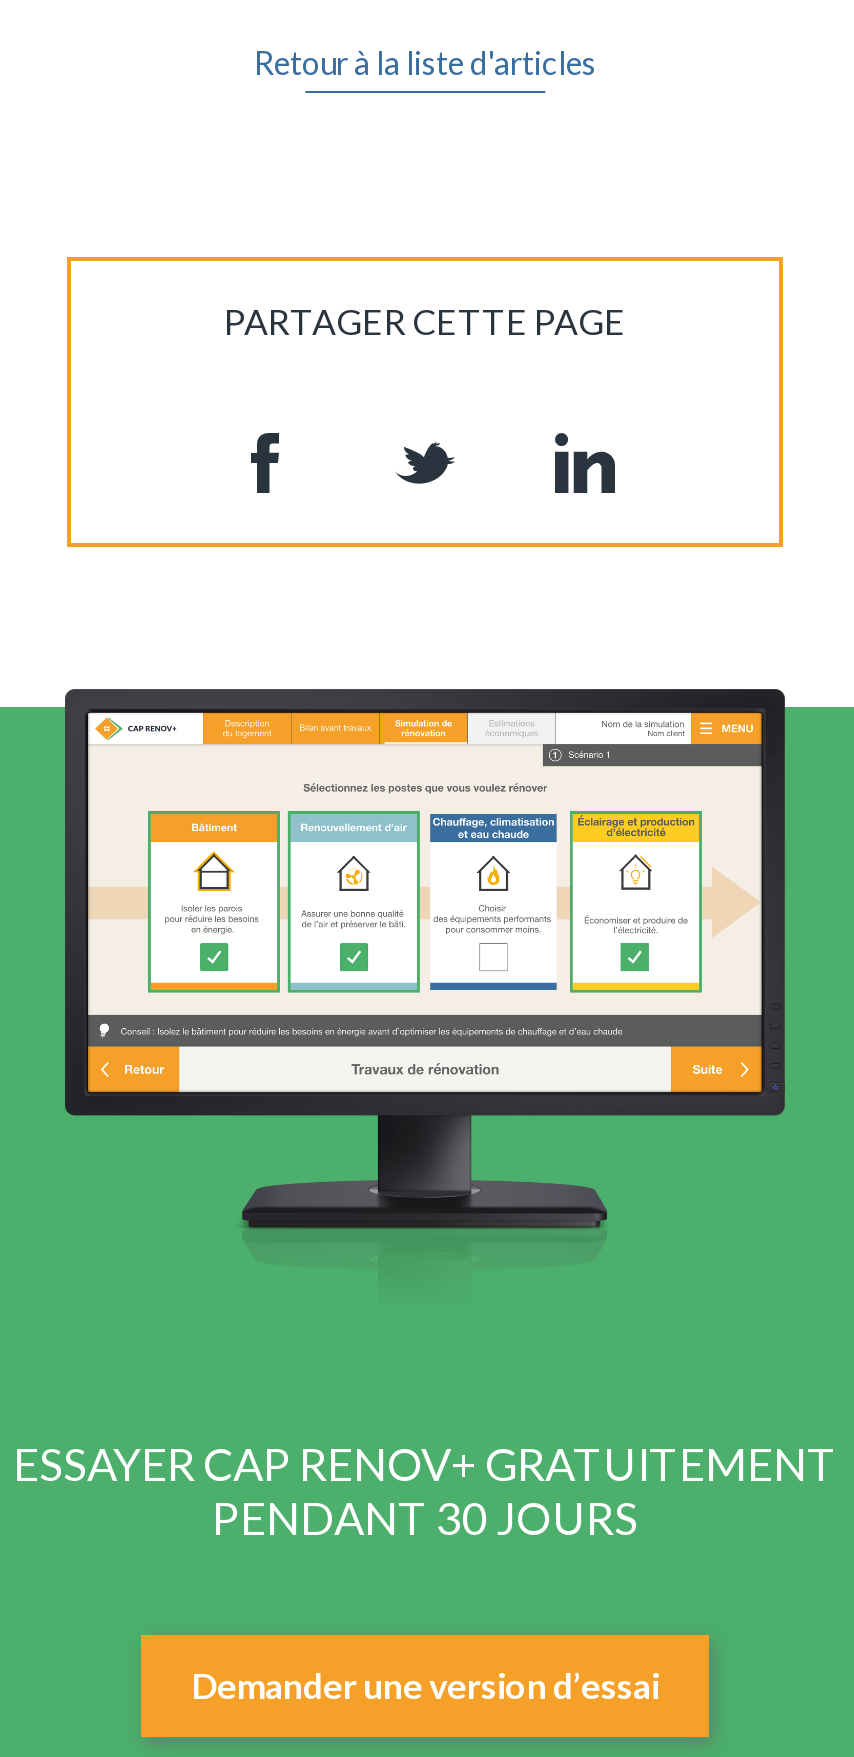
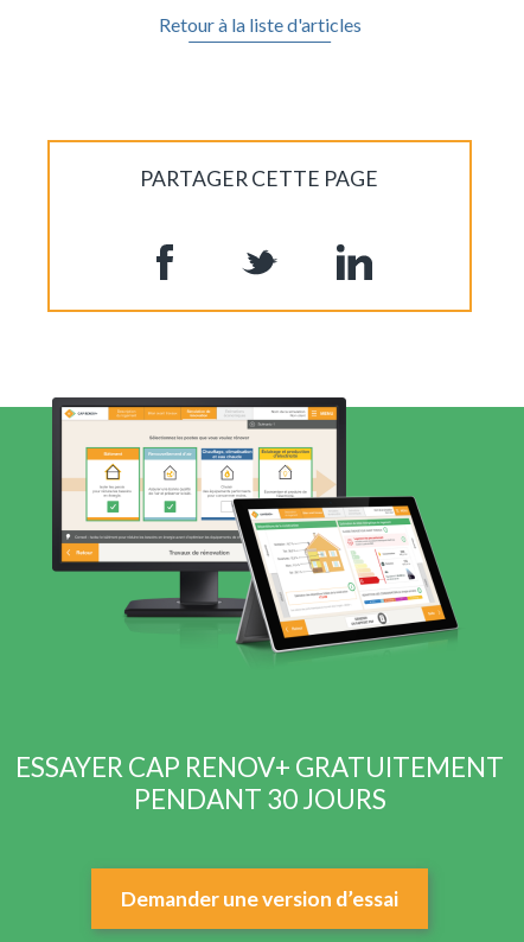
[63,687,787,1233] [image] -> [46,396,473,653] [image]

